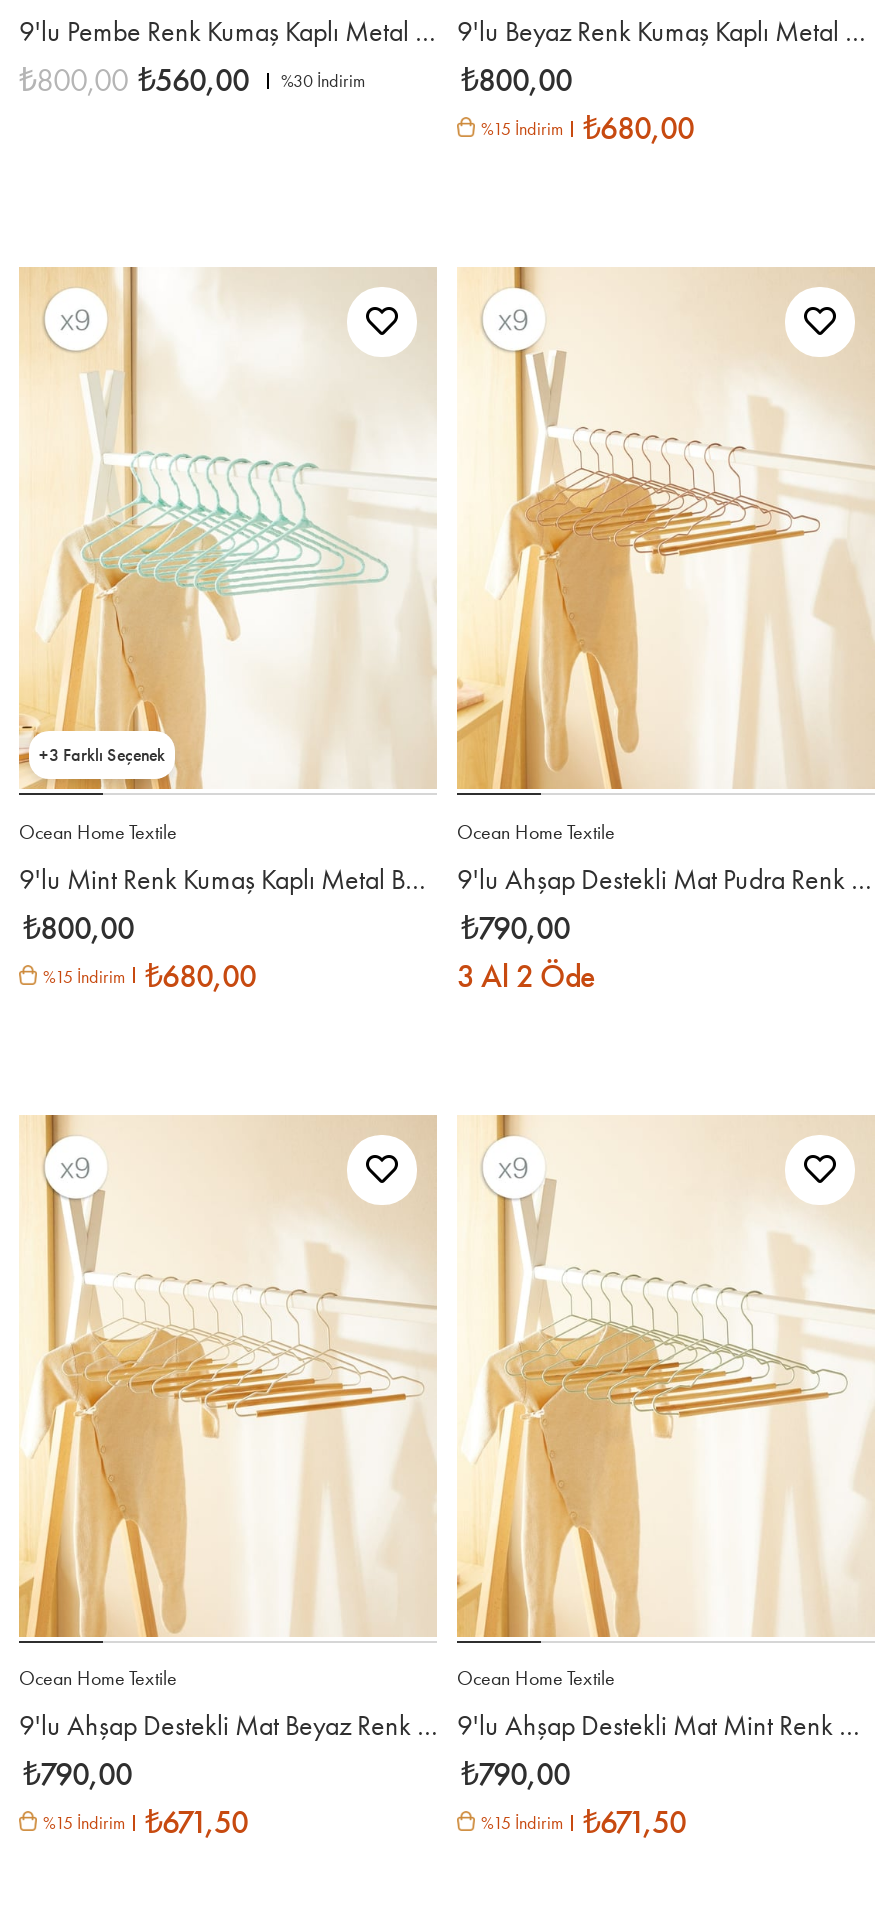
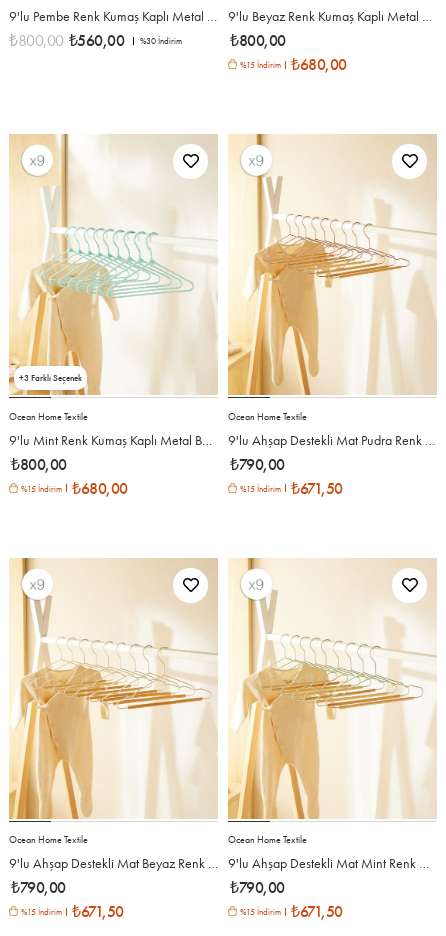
[457,954,595,996] 3 Al 2 Öde -> [240,478,342,499] %15 İndirim | ₺671,50

